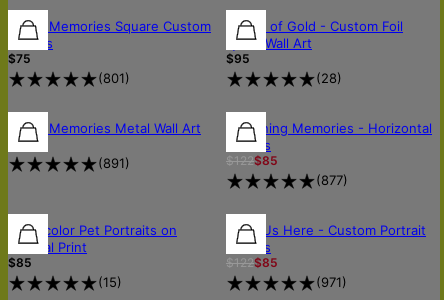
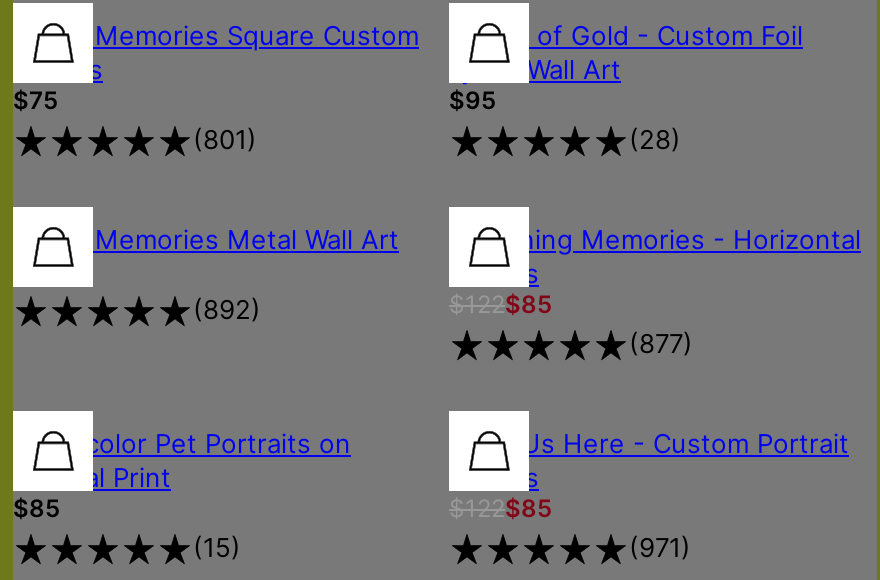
[98,155,130,171] (891) -> [193,293,261,325] (892)

